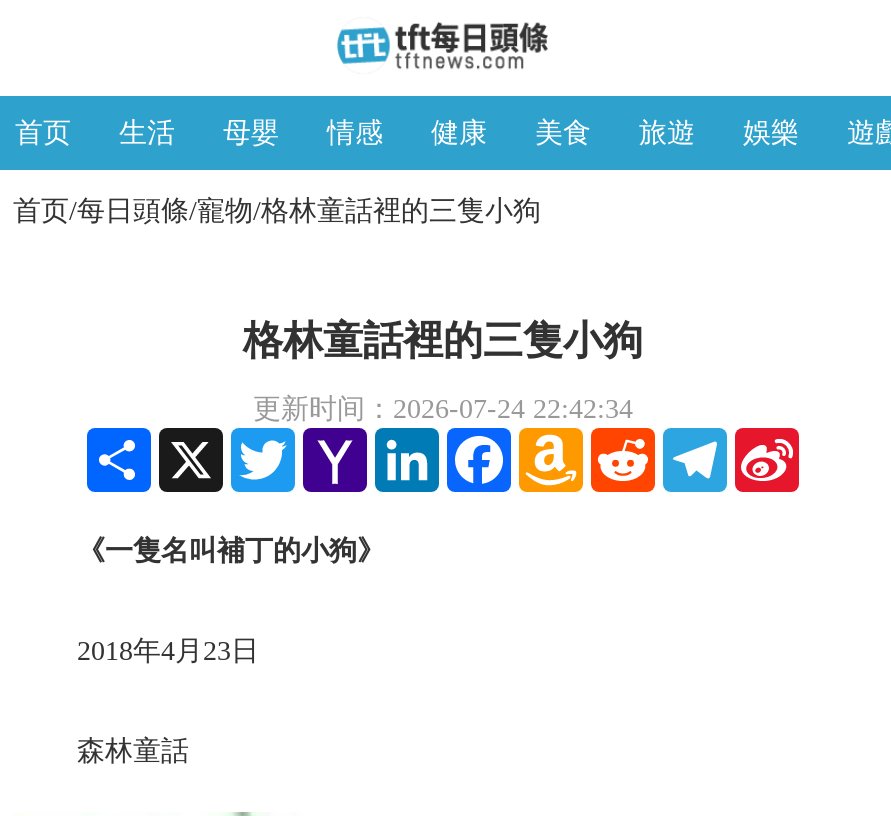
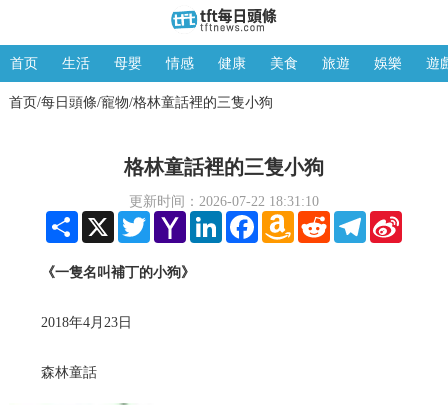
[253,394,633,424] 更新时间：2026-07-24 22:42:34 -> [129,194,319,209] 更新时间：2026-07-22 18:31:10

